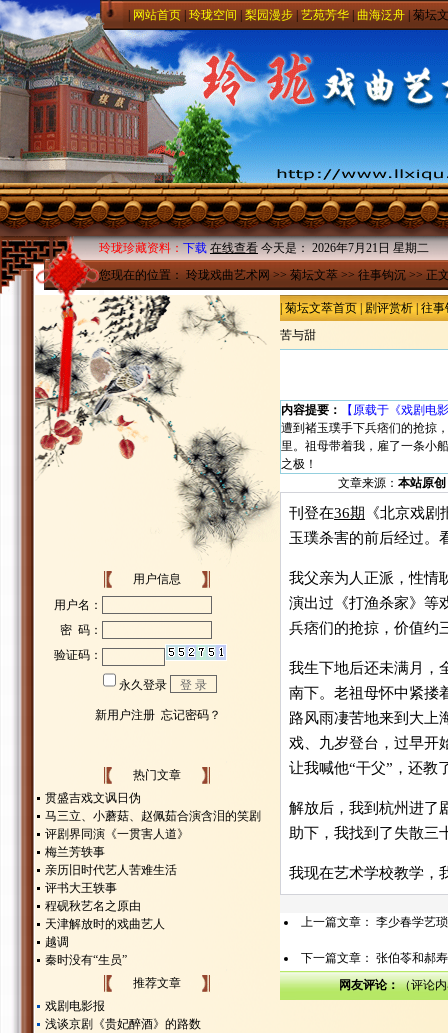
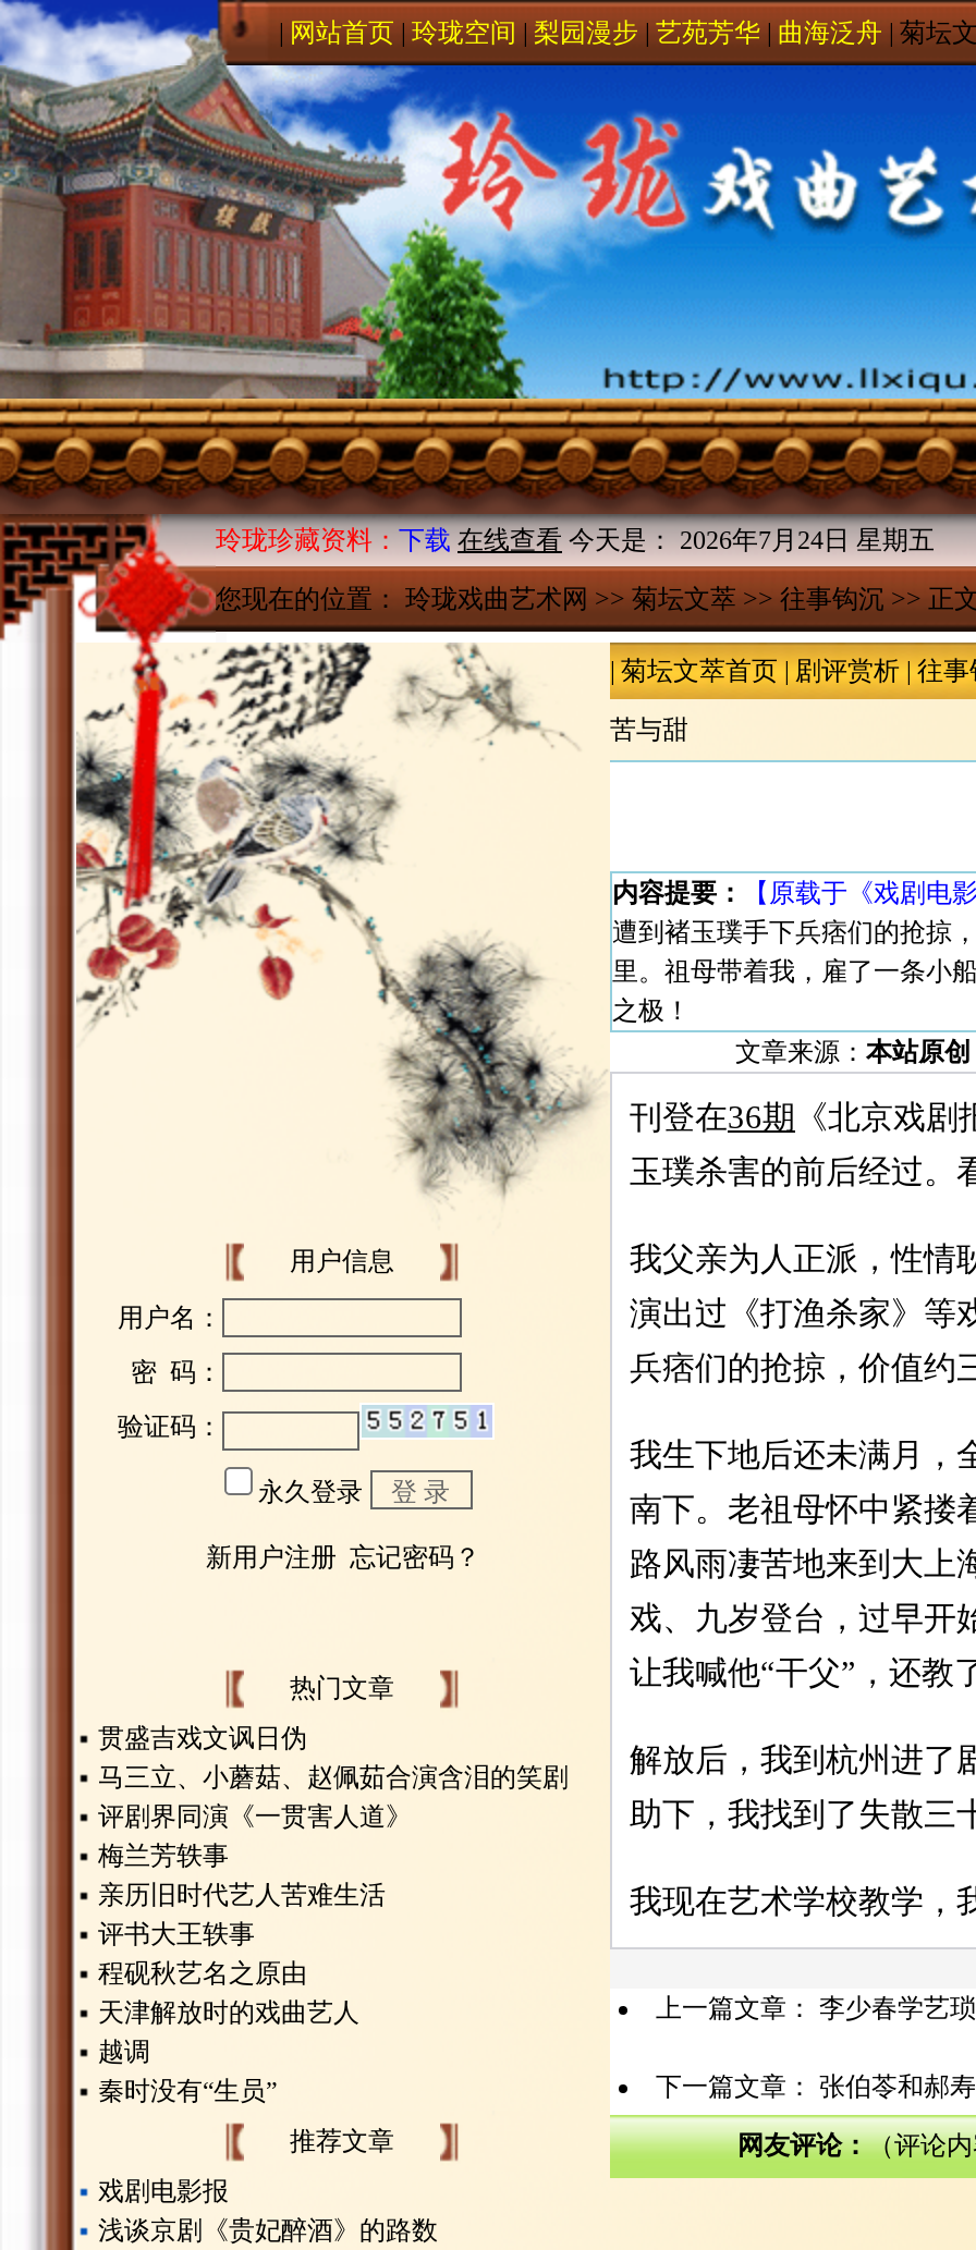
[99,241,429,255] 玲珑珍藏资料：下载 在线查看今天是：2026年7月21日 星期二 -> [216,525,935,555] 玲珑珍藏资料：下载 在线查看今天是：2026年7月24日 星期五

